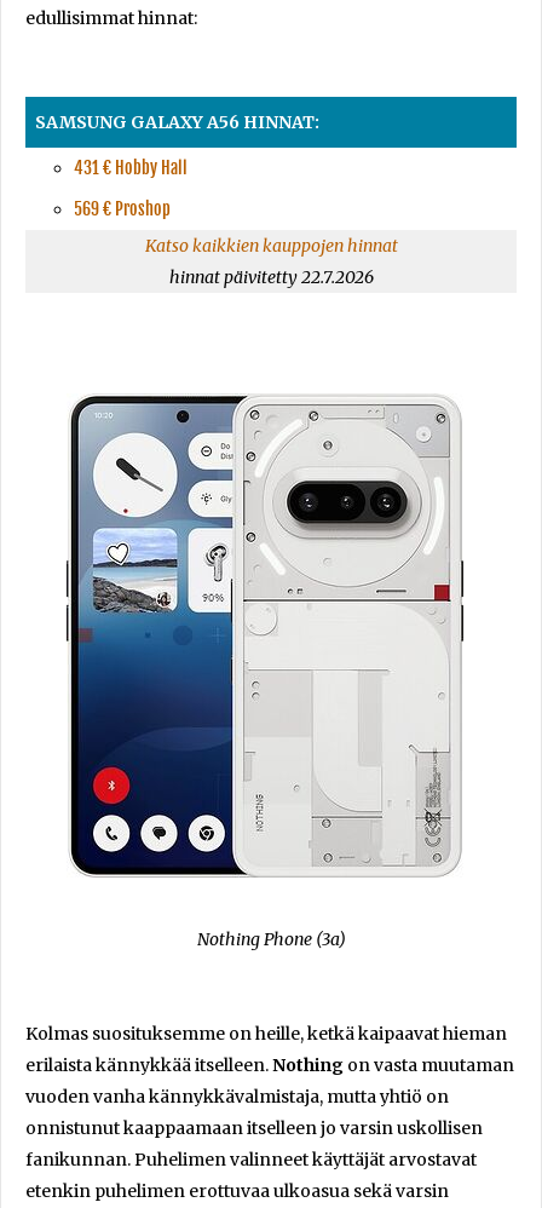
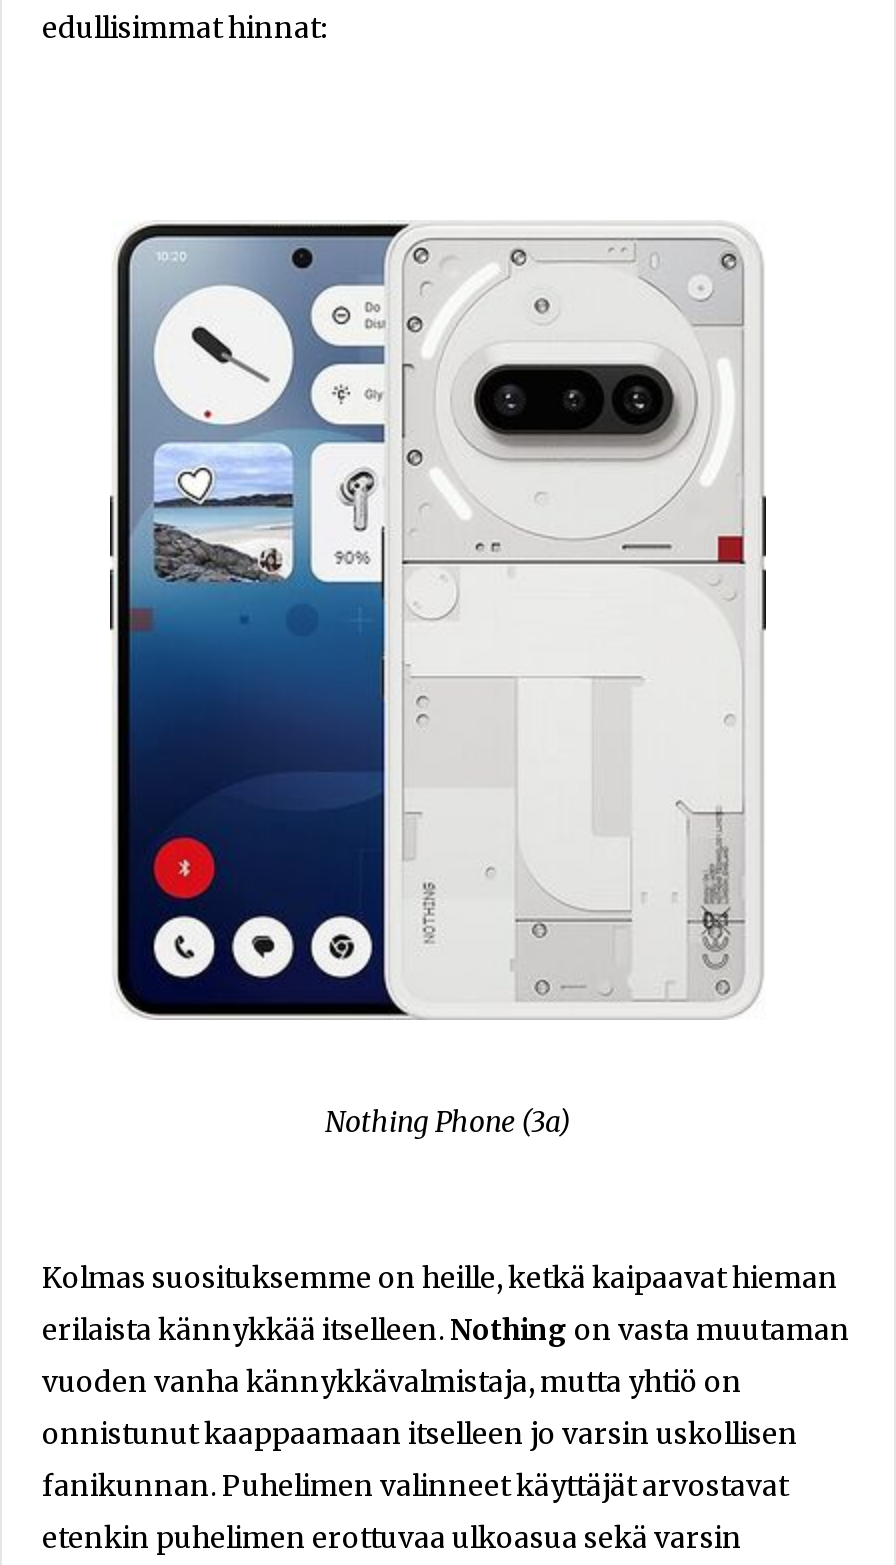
[35,111,397,288] SAMSUNG GALAXY A56 HINNAT: | 431 € Hobby Hall | 569 € Proshop | Katso kaikkien kauppojen hinnat | hinnat päivitetty 22.7.2026 -> none

